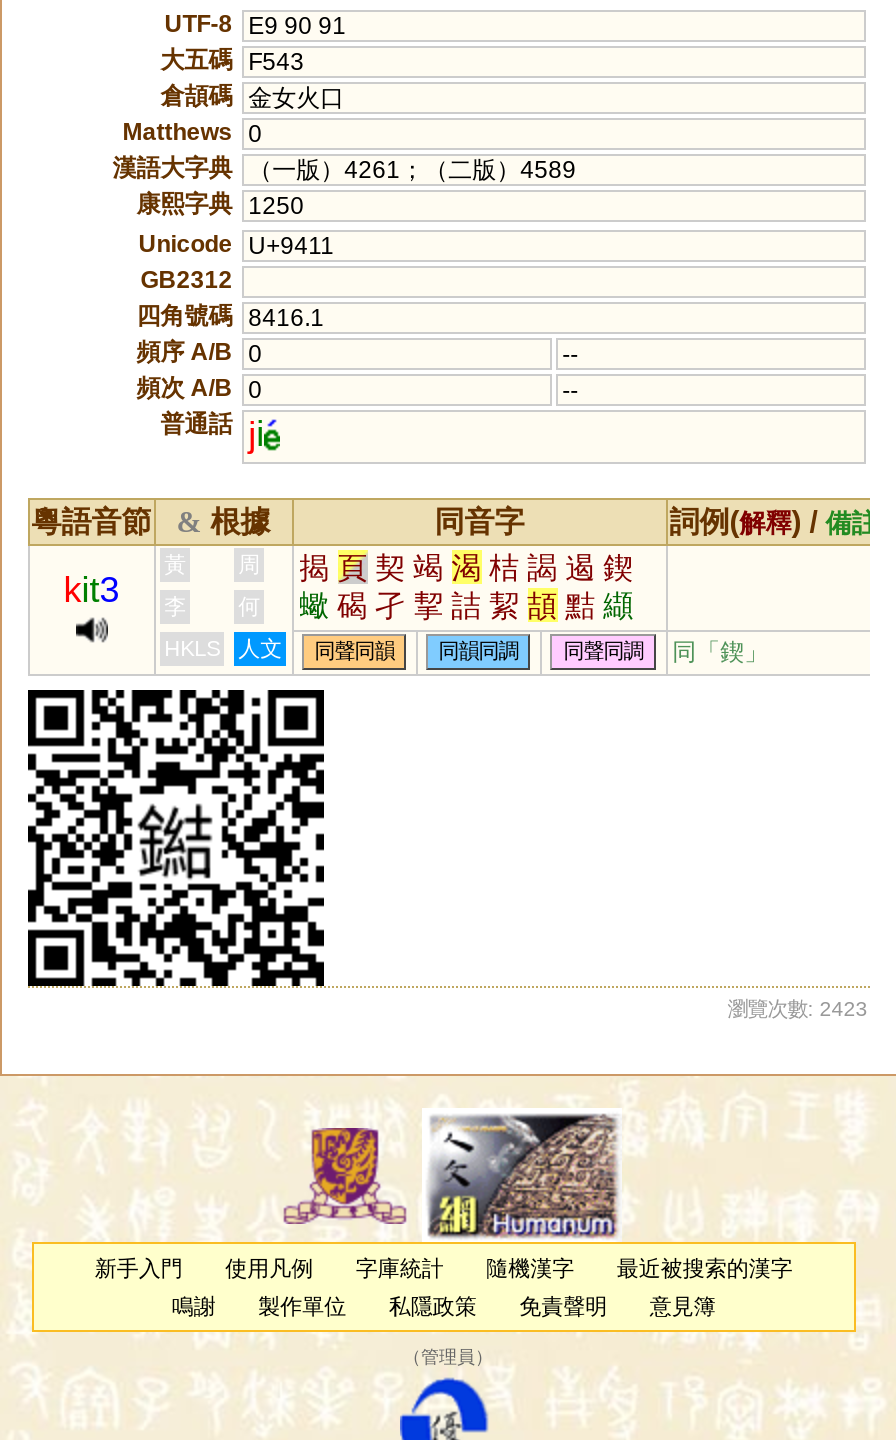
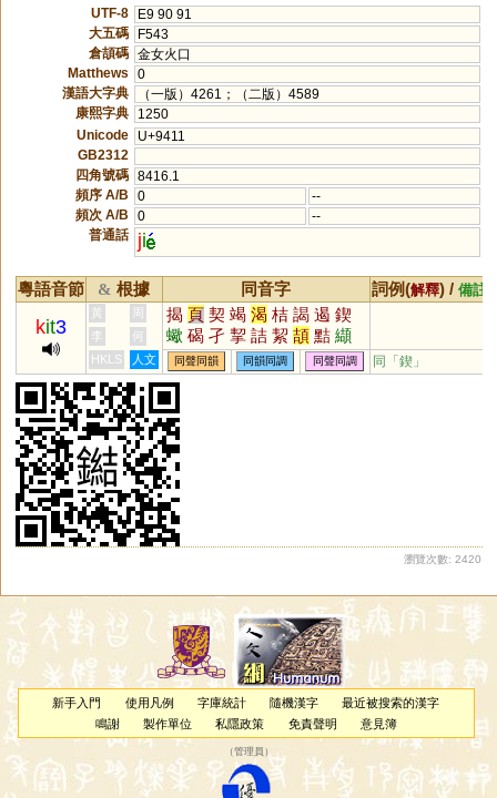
[727,998,867,1020] 瀏覽次數: 2423 -> [403,553,481,565] 瀏覽次數: 2420

